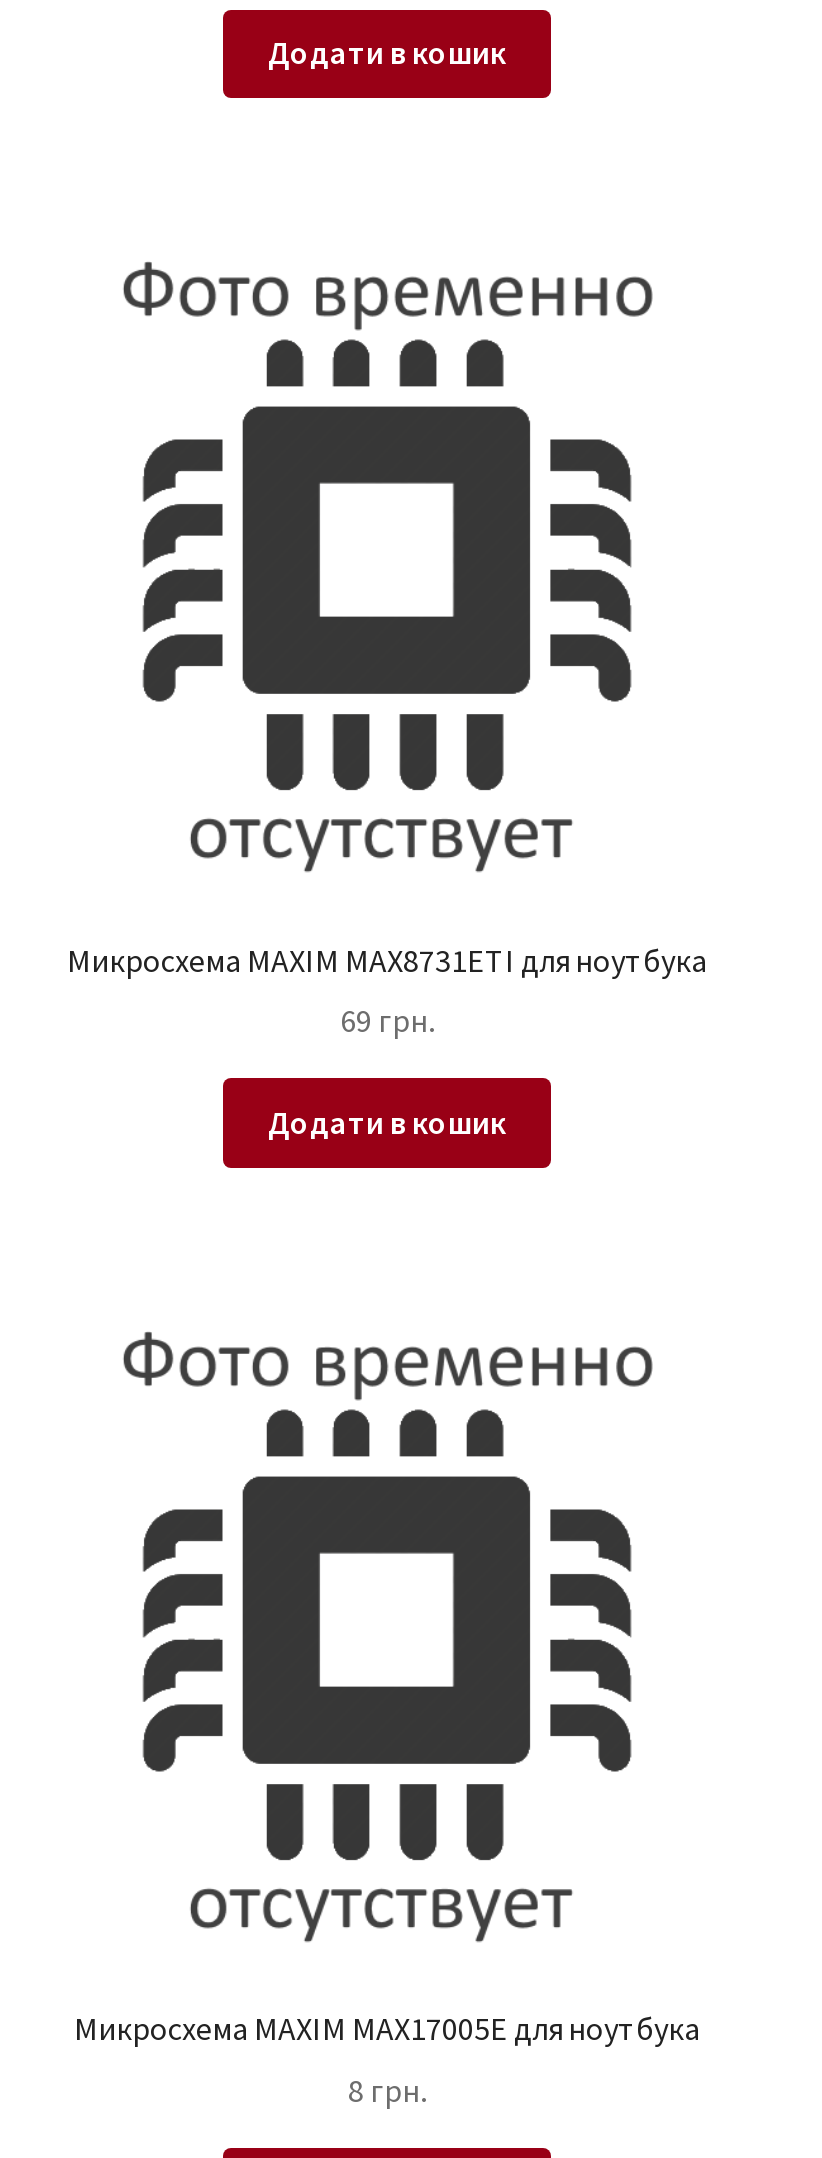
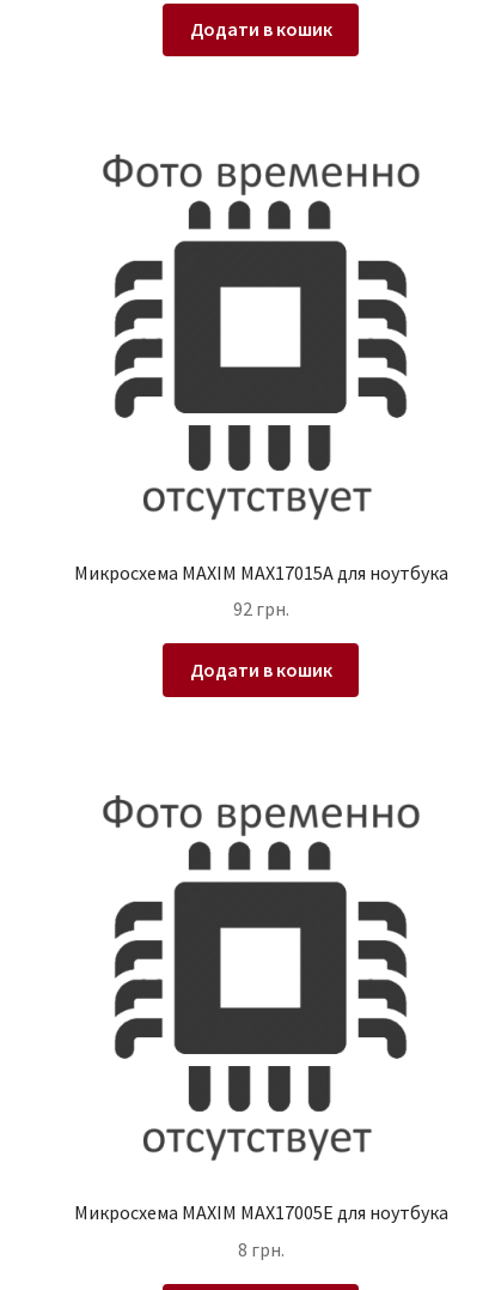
[67,939,707,979] Микросхема MAXIM MAX8731ETI для ноутбука -> [74,560,448,584] Микросхема MAXIM MAX17015A для ноутбука
[340,1001,434,1041] 69 грн. -> [233,597,289,621] 92 грн.

